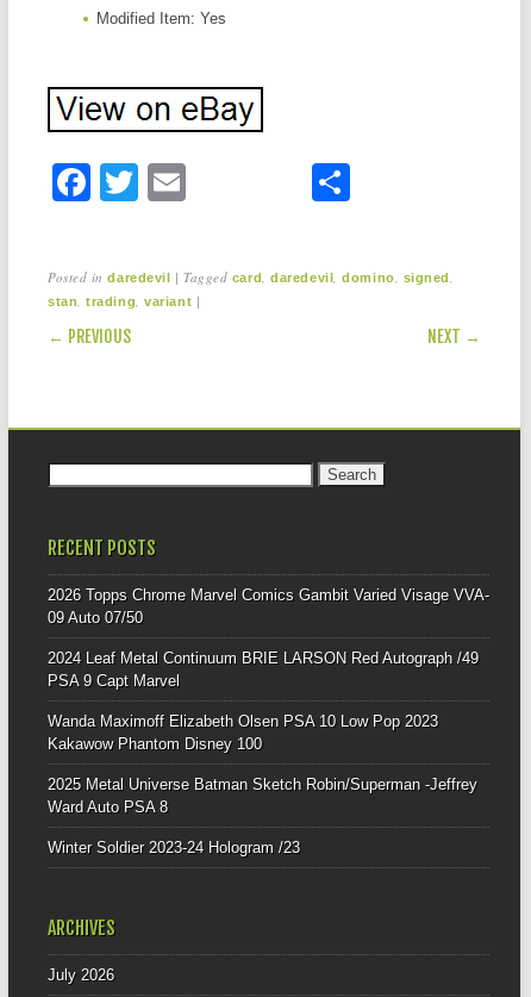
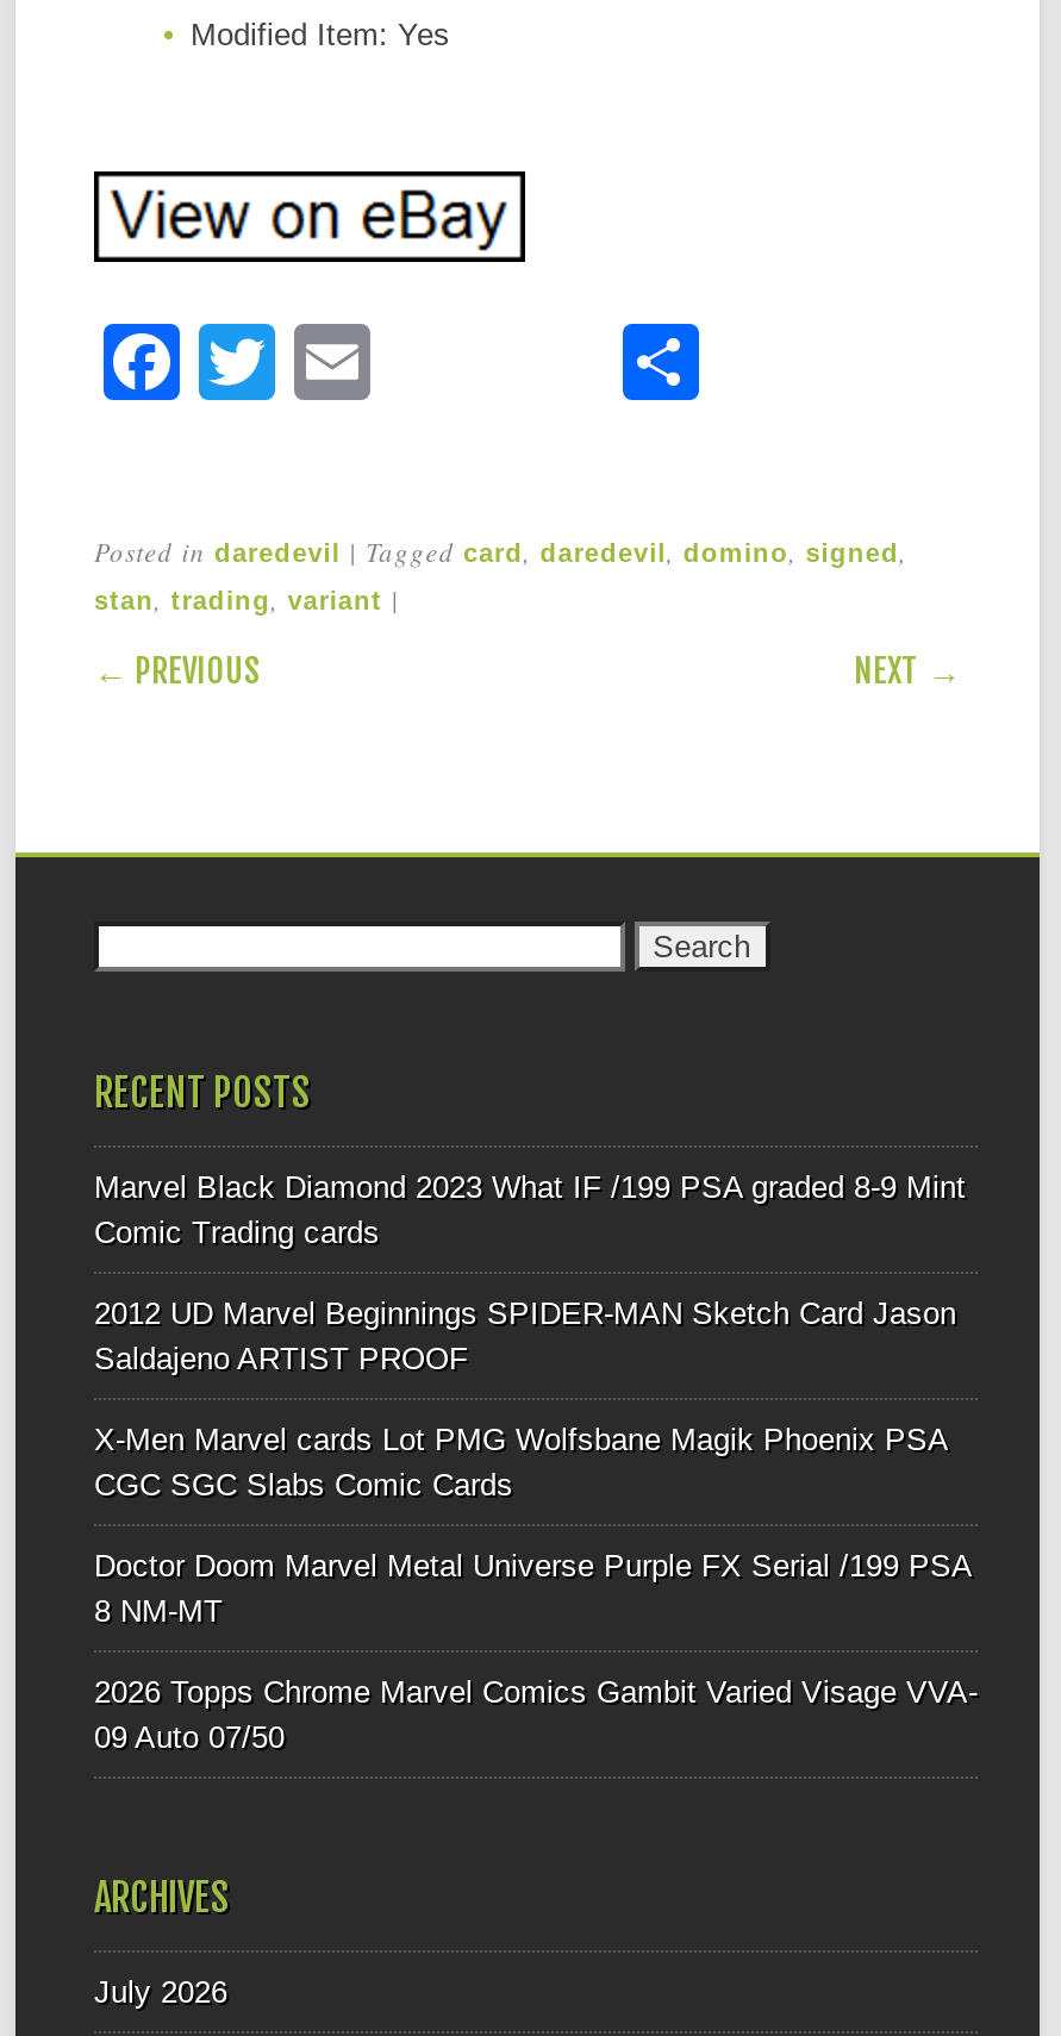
none -> [94,1168,970,1628] Marvel Black Diamond 2023 What IF /199 PSA graded 8-9 Mint | Comic Trading cards | 2012 UD Marvel Beginnings SPIDER-MAN Sketch Card Jason | Saldajeno ARTIST PROOF | X-Men Marvel cards Lot PMG Wolfsbane Magik Phoenix PSA | CGC SGC Slabs Comic Cards | Doctor Doom Marvel Metal Universe Purple FX Serial /199 PSA | 8 NM-MT
moved [48,586,489,626] -> [94,1673,978,1754]: 2026 Topps Chrome Marvel Comics Gambit Varied Visage VVA- | 09 Auto 07/50
[48,649,479,856] 2024 Leaf Metal Continuum BRIE LARSON Red Autograph /49 | PSA 9 Capt Marvel | Wanda Maximoff Elizabeth Olsen PSA 10 Low Pop 2023 | Kakawow Phantom Disney 100 | 2025 Metal Universe Batman Sketch Robin/Superman -Jeffrey | Ward Auto PSA 8 | Winter Soldier 2023-24 Hologram /23 -> none

